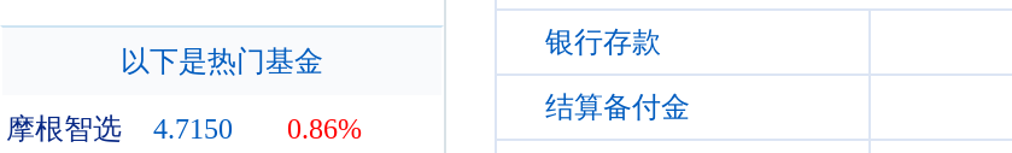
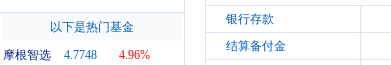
[153,112,233,146] 4.7150 -> [63,48,96,62] 4.7748
[287,112,362,146] 0.86% -> [119,48,150,62] 4.96%

